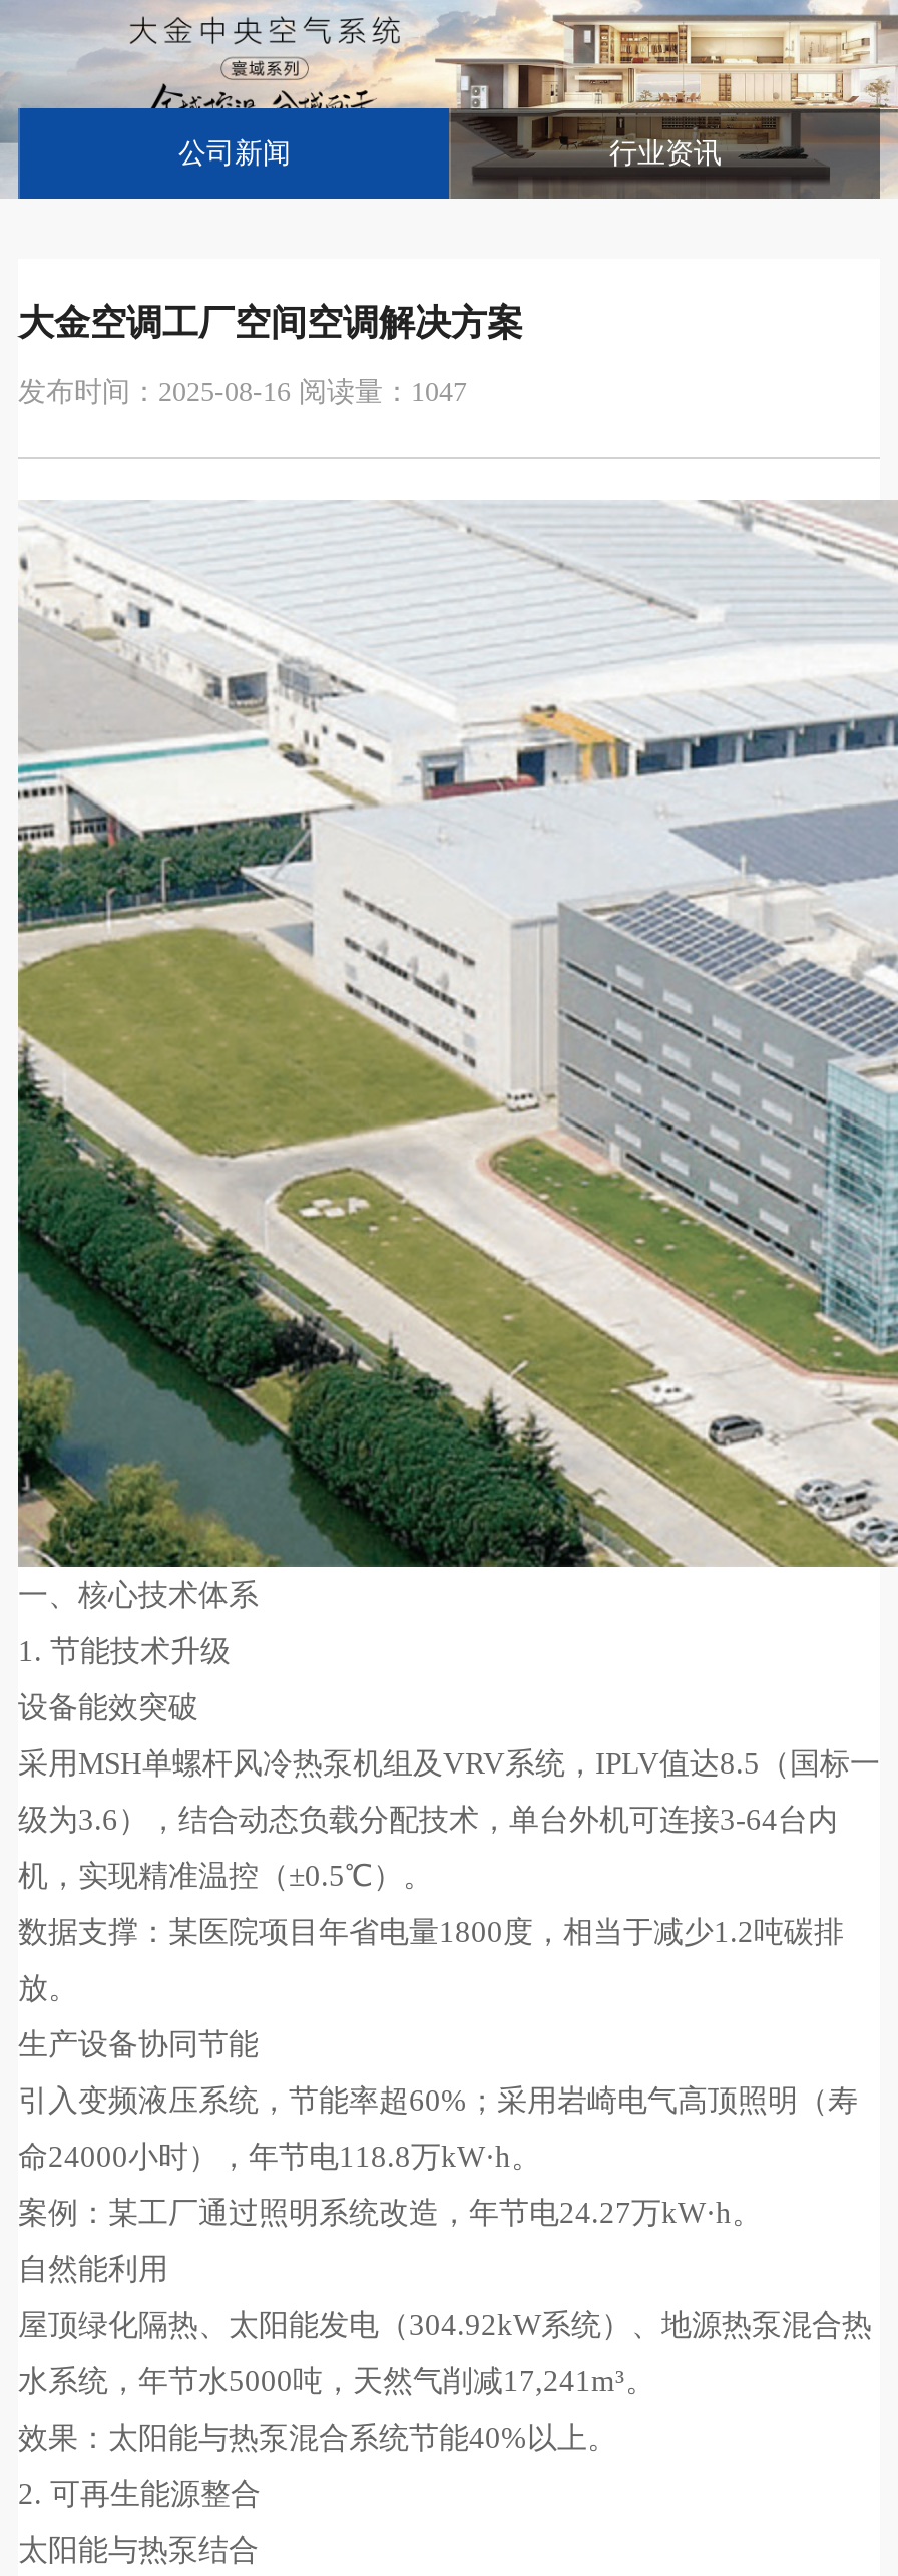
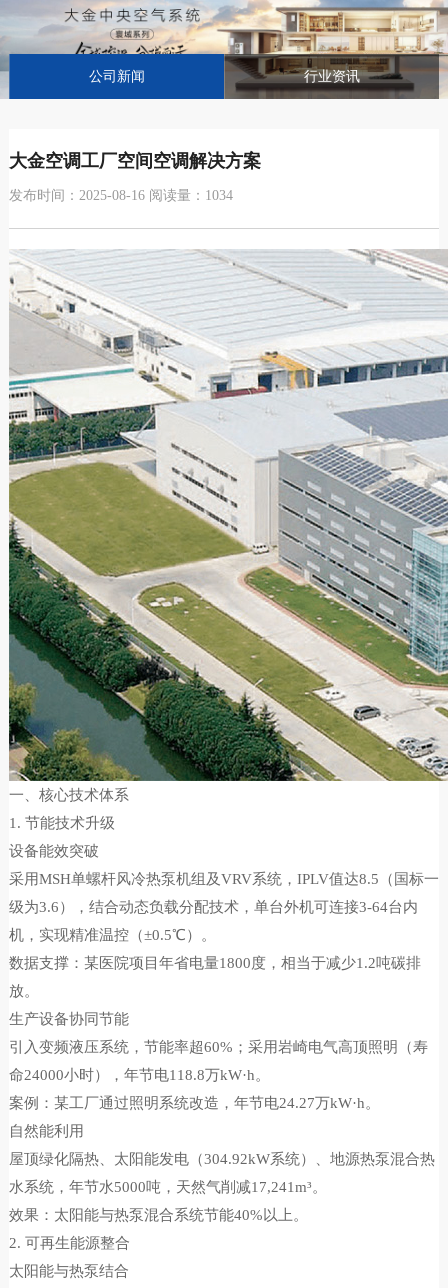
[18,377,467,407] 发布时间：2025-08-16 阅读量：1047 -> [9,188,233,203] 发布时间：2025-08-16 阅读量：1034

